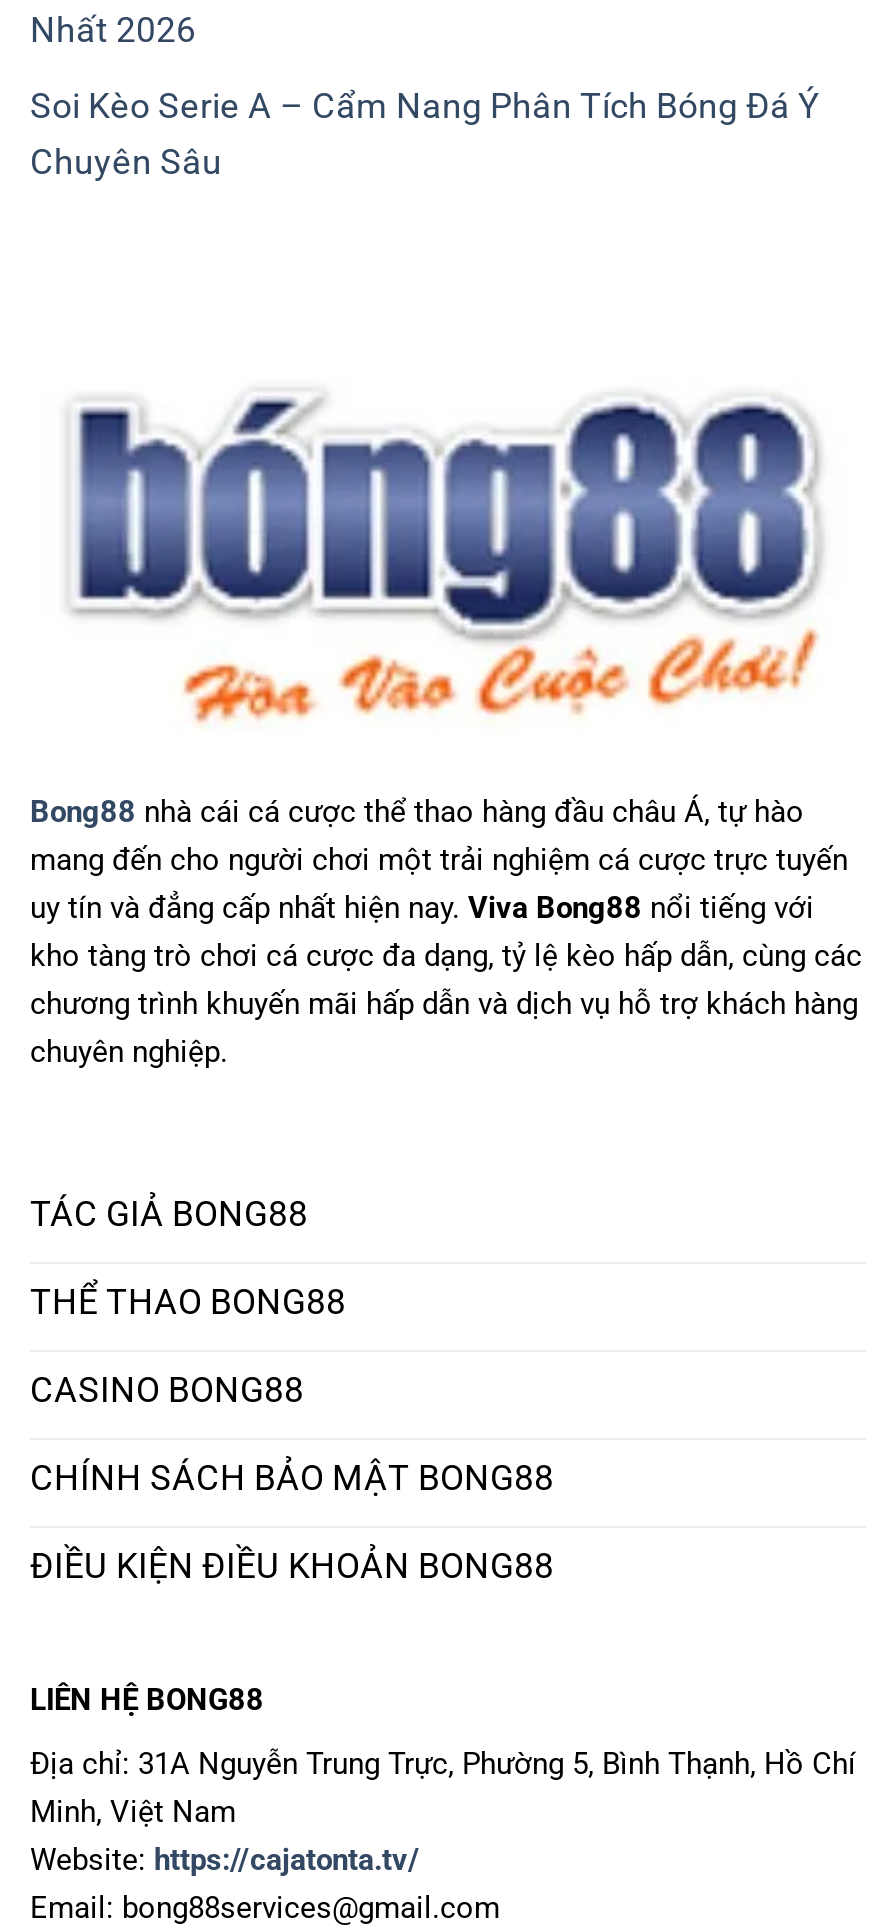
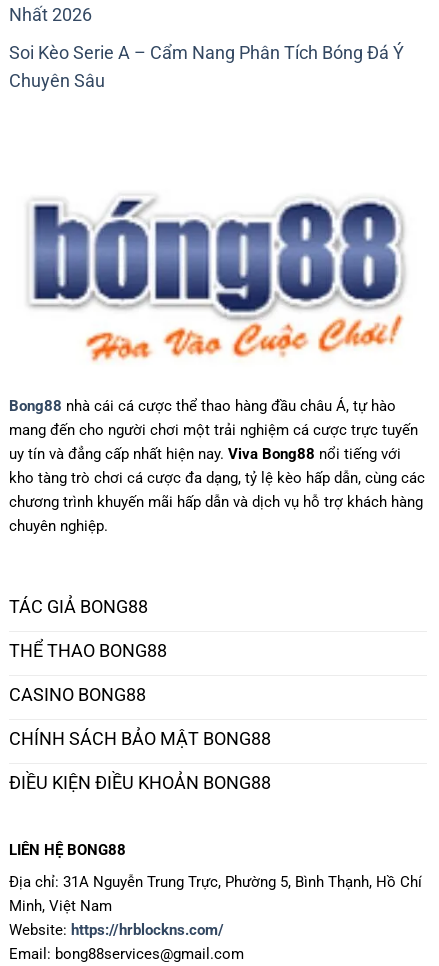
[30,1841,420,1877] Website: https://cajatonta.tv/ -> [9,920,224,938] Website: https://hrblockns.com/

